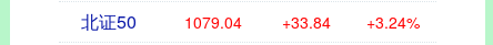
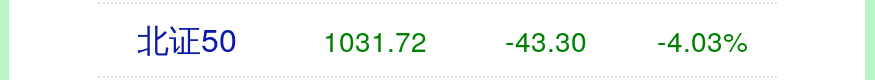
[184,11,242,33] 1079.04 -> [323,21,427,61] 1031.72
[282,11,331,33] +33.84 -> [505,21,587,61] -43.30
[366,11,420,33] +3.24% -> [657,21,747,61] -4.03%

